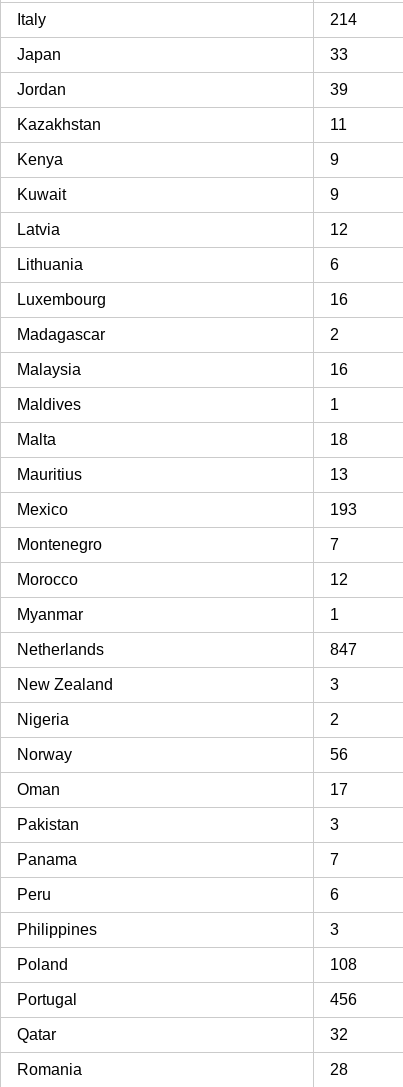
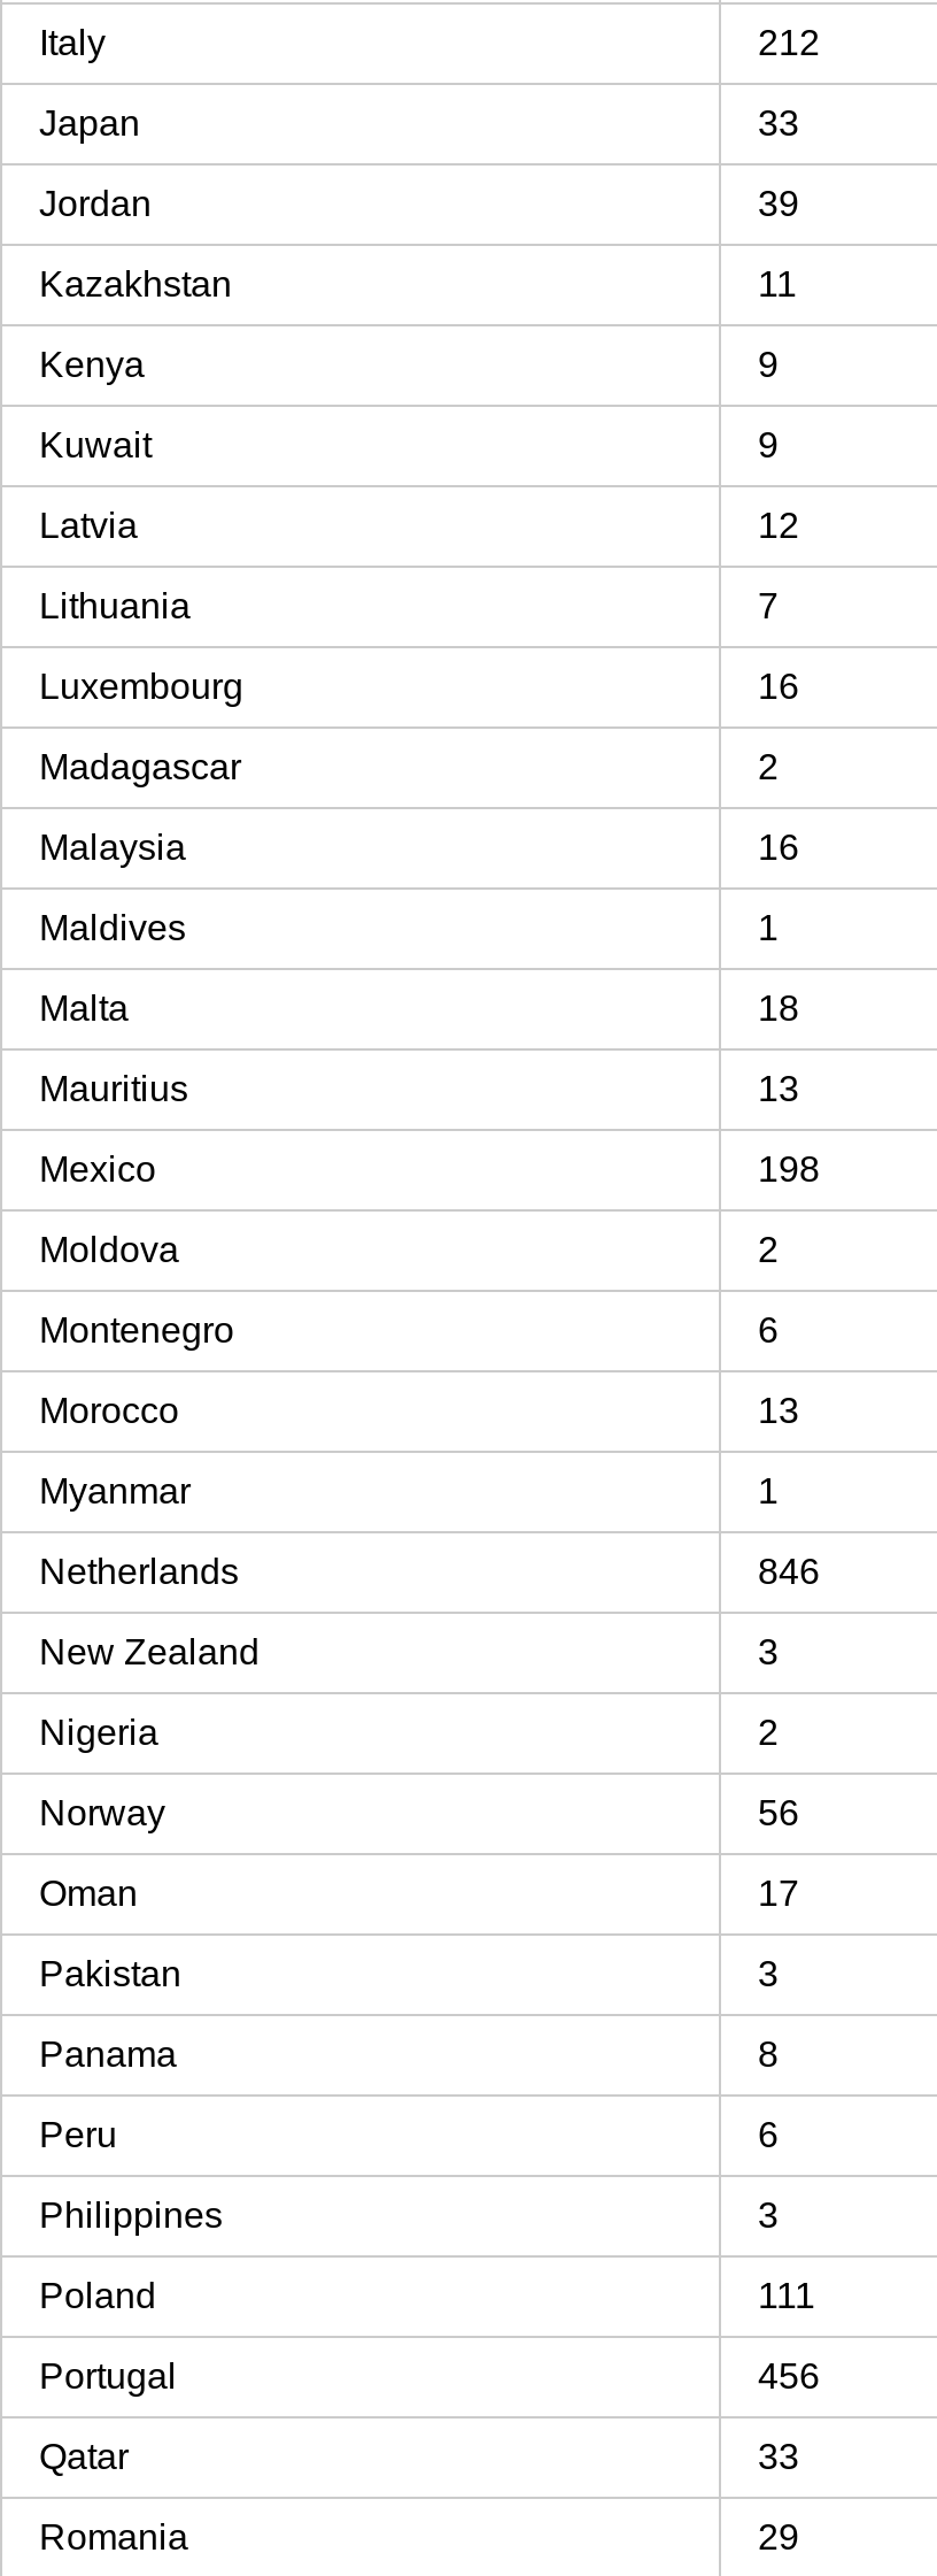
[330,11,357,28] 214 -> [758,23,820,62] 212
[330,256,339,273] 6 -> [758,586,779,625] 7
[330,501,357,518] 193 -> [39,1149,820,1269] 198 | Moldova | 2
[330,536,339,553] 7 -> [758,1310,779,1349] 6
[330,571,348,588] 12 -> [758,1391,799,1430] 13
[330,641,357,658] 847 -> [758,1552,820,1591] 846
[330,851,339,868] 7 -> [758,2035,779,2074] 8
[330,956,357,973] 108 -> [758,2276,815,2315] 111
[330,1026,348,1043] 32 -> [758,2437,799,2476] 33
[330,1061,348,1078] 28 -> [758,2517,799,2556] 29

